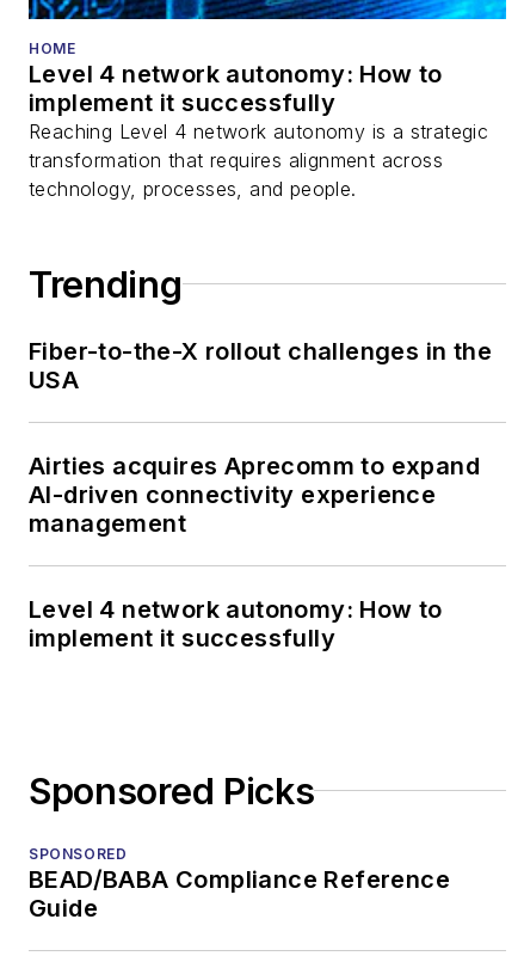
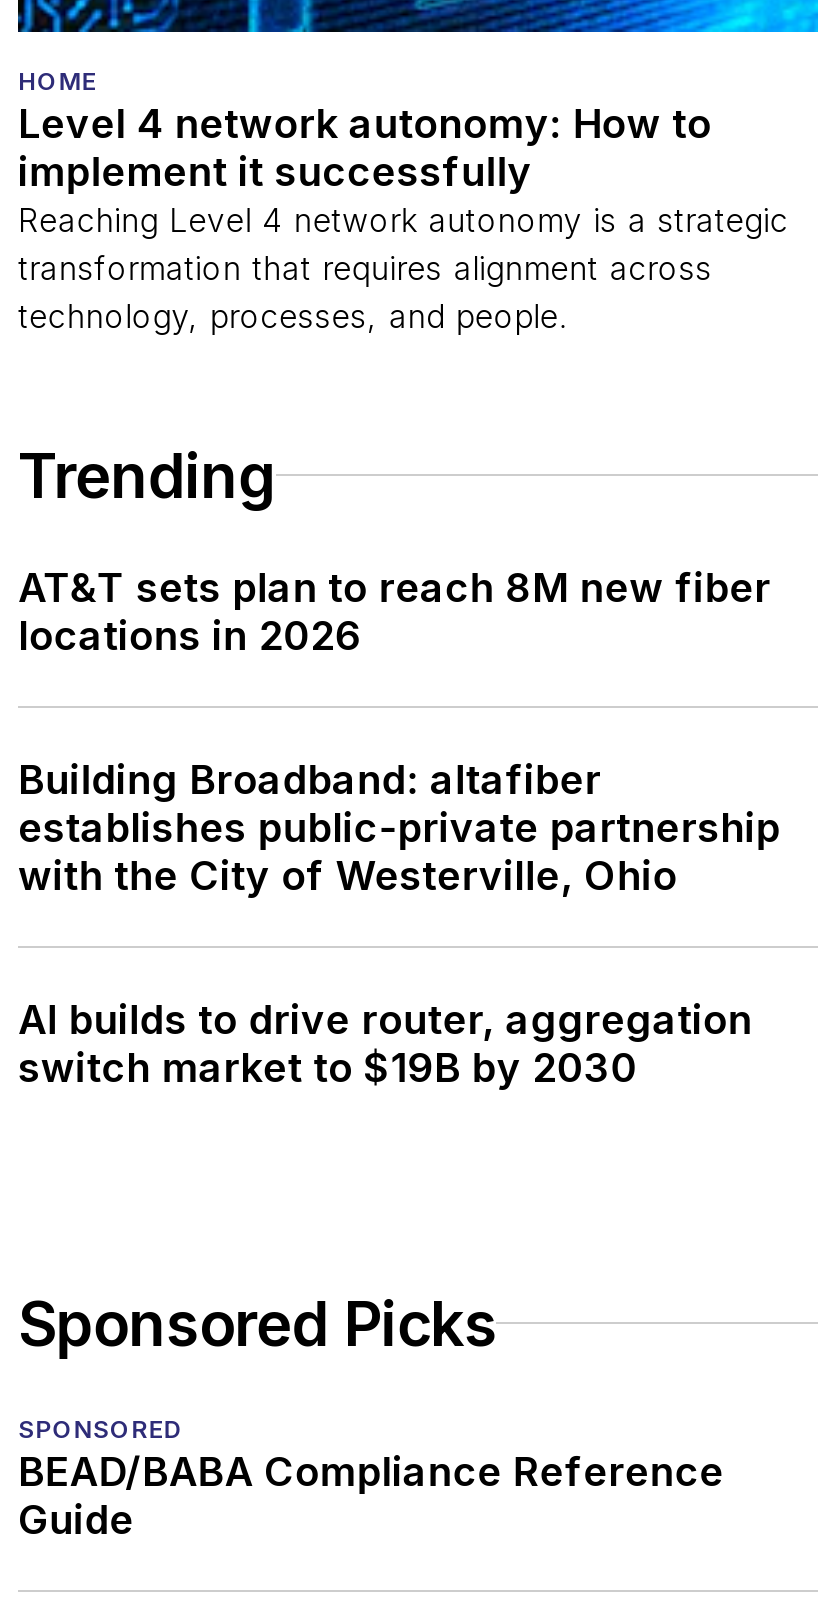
[29,337,493,394] Fiber-to-the-X rollout challenges in the | USA -> [18,564,771,660] AT&T sets plan to reach 8M new fiber | locations in 2026
[29,452,480,538] Airties acquires Aprecomm to expand | AI-driven connectivity experience | management -> [18,756,780,900] Building Broadband: altafiber | establishes public-private partnership | with the City of Westerville, Ohio
[29,595,443,652] Level 4 network autonomy: How to | implement it successfully -> [18,996,752,1092] AI builds to drive router, aggregation | switch market to $19B by 2030

